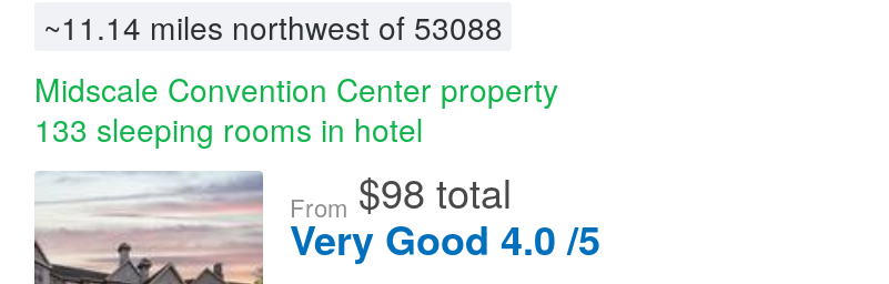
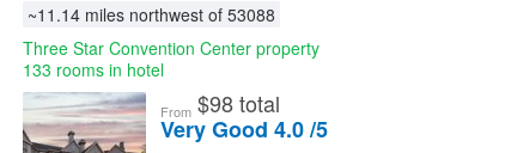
[34,67,558,151] Midscale Convention Center property | 133 sleeping rooms in hotel -> [23,36,320,81] Three Star Convention Center property | 133 rooms in hotel

